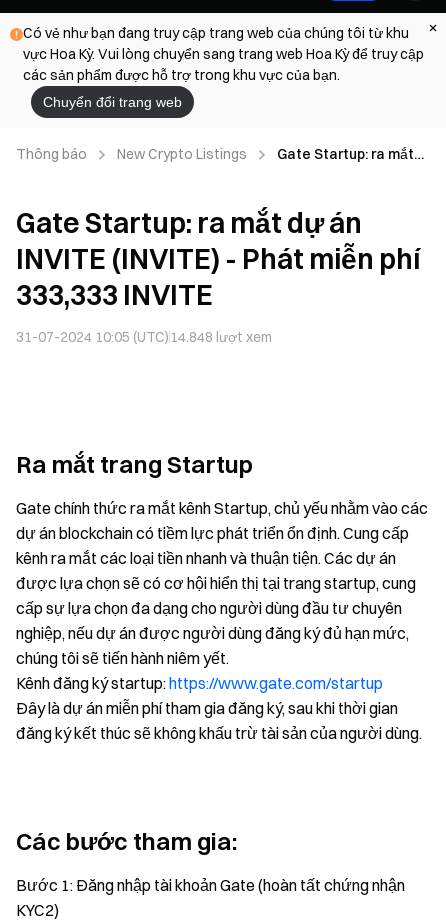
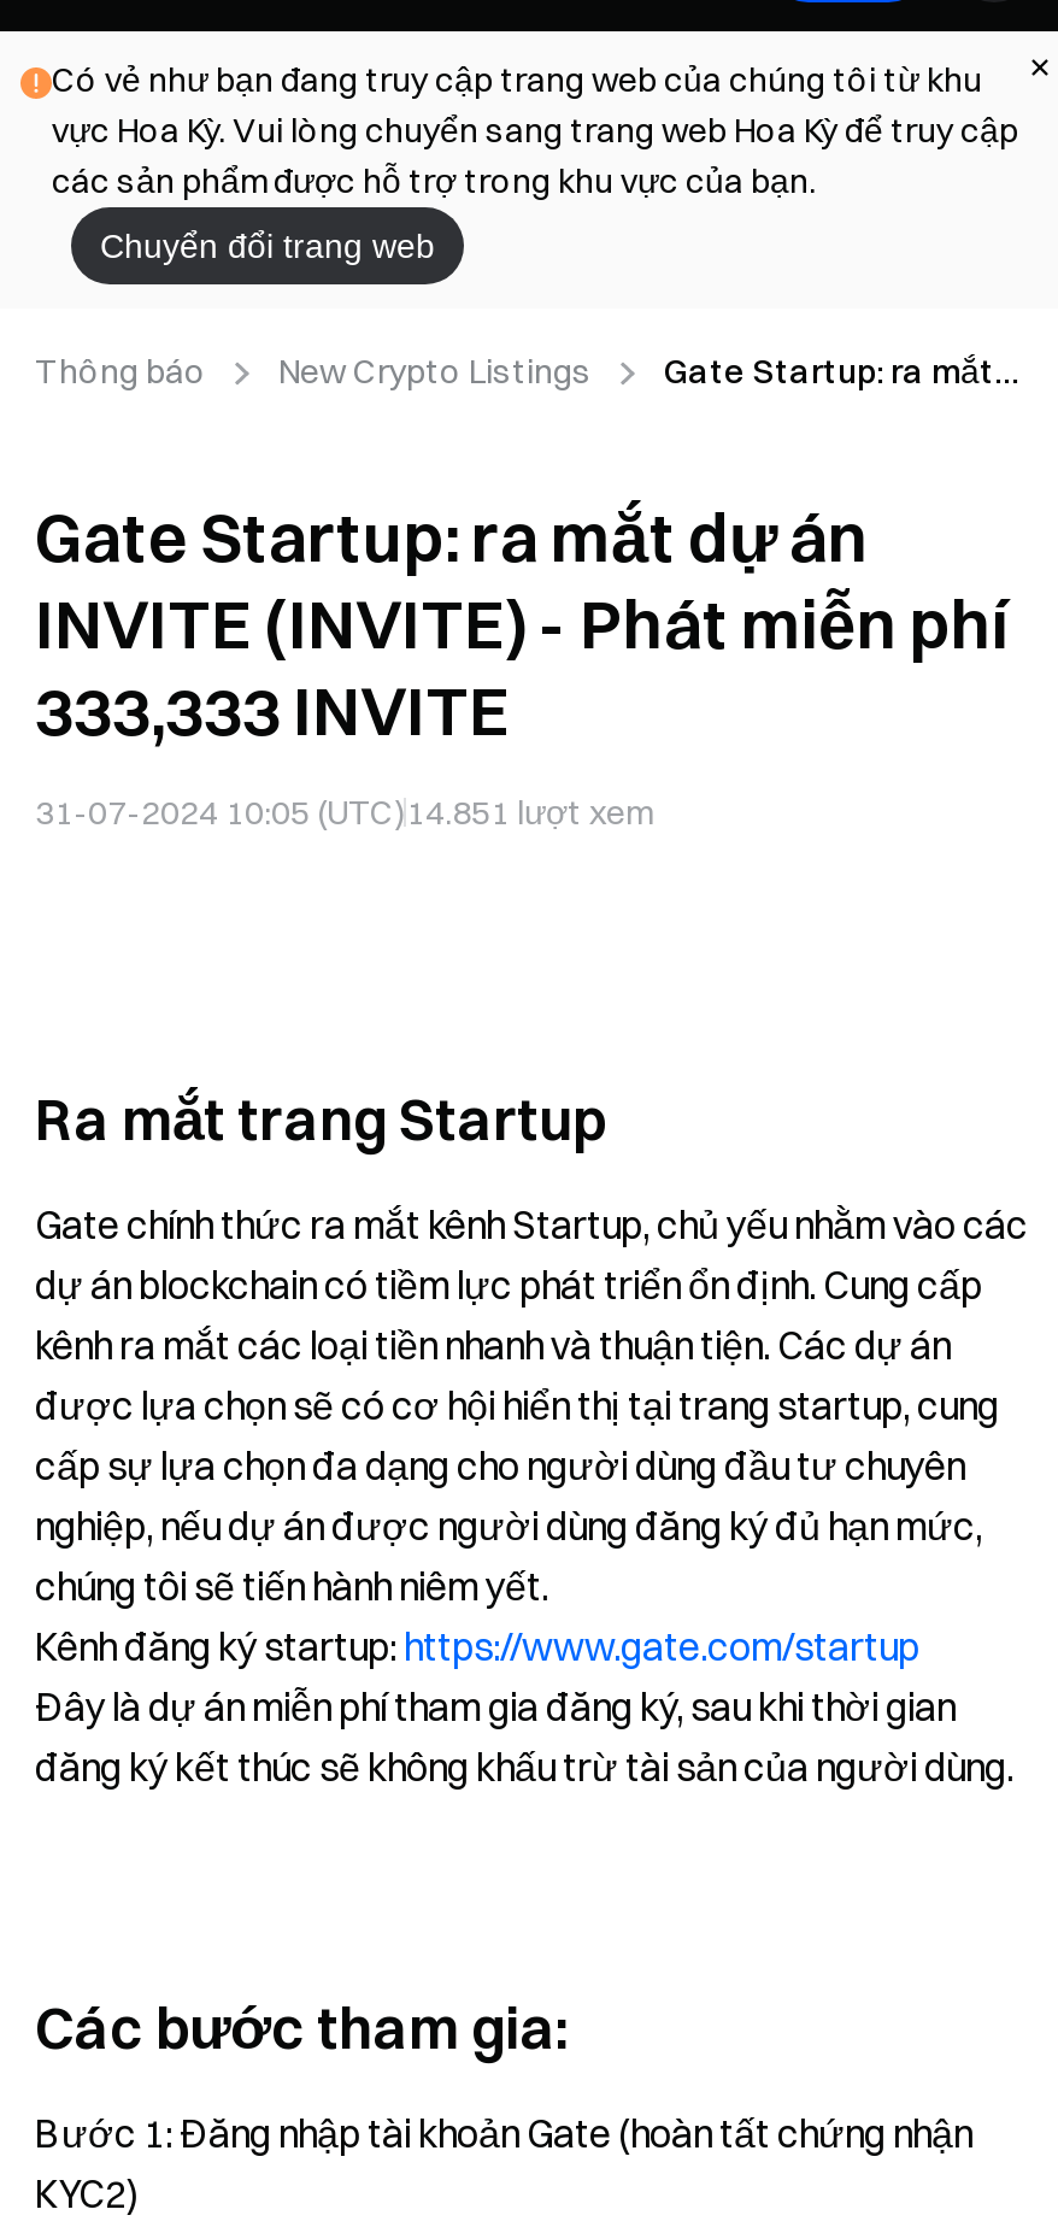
[16,328,272,346] 31-07-2024 10:05 (UTC)14.848 lượt xem -> [35,791,652,834] 31-07-2024 10:05 (UTC)14.851 lượt xem

